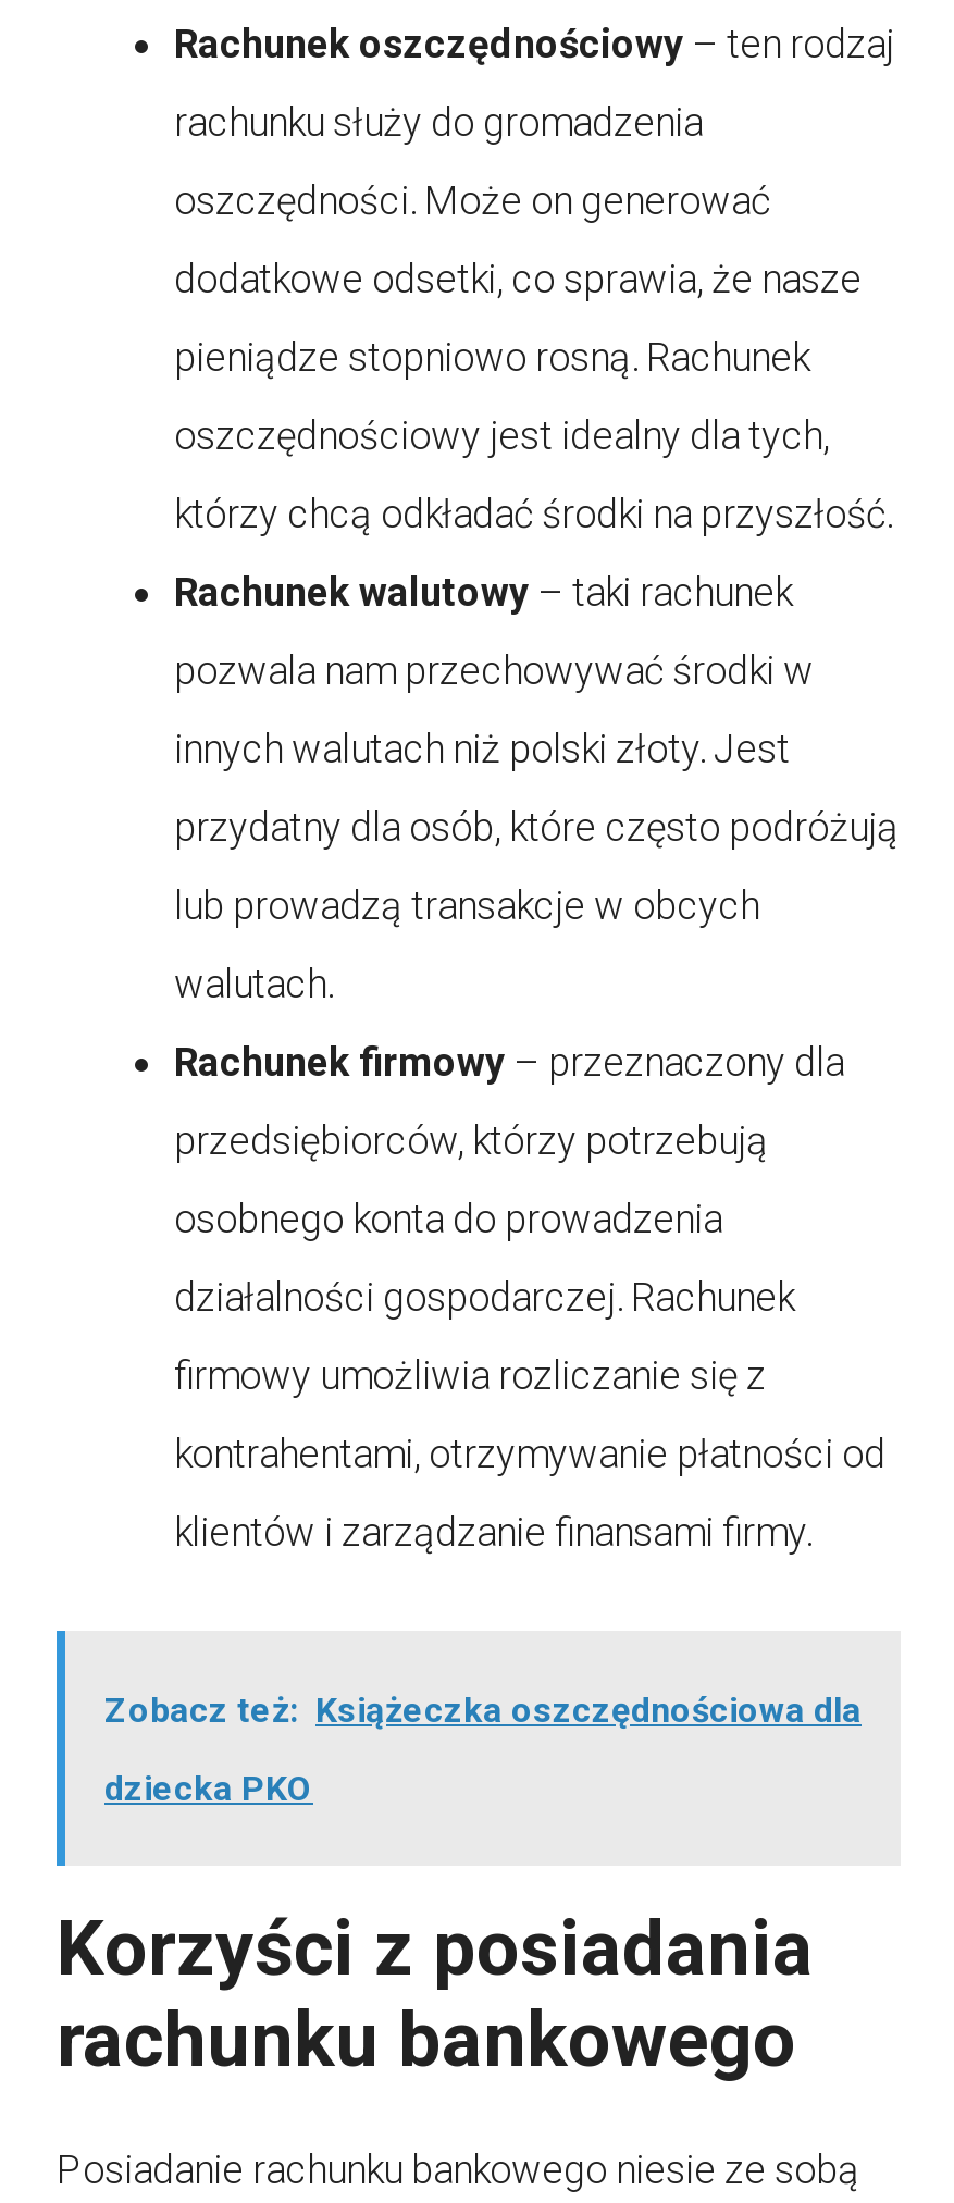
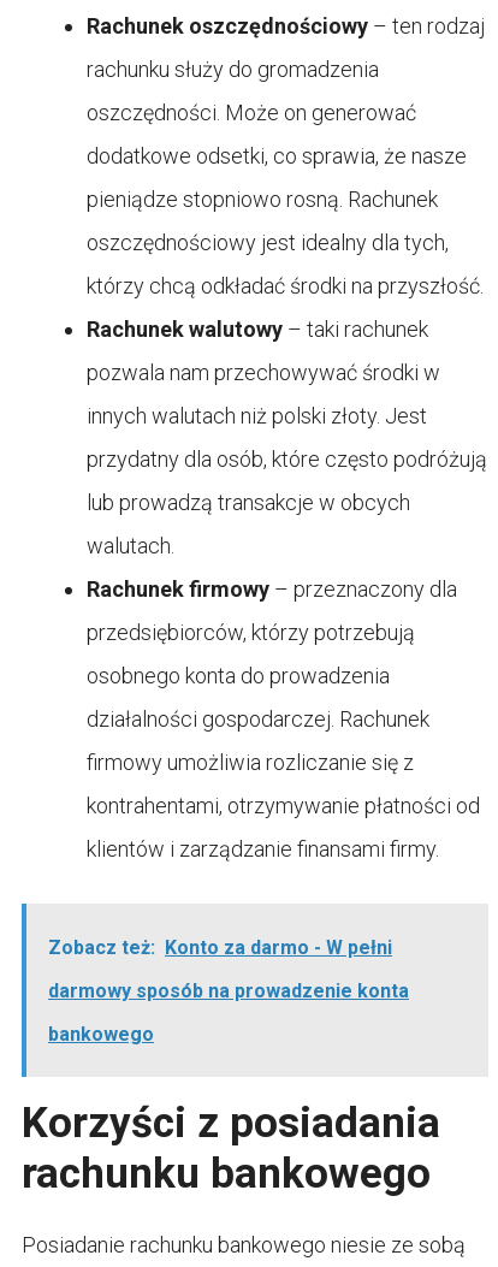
[104,1689,862,1809] Zobacz też: Książeczka oszczędnościowa dla | dziecka PKO -> [48,936,409,1045] Zobacz też: Konto za darmo - W pełni | darmowy sposób na prowadzenie konta | bankowego

